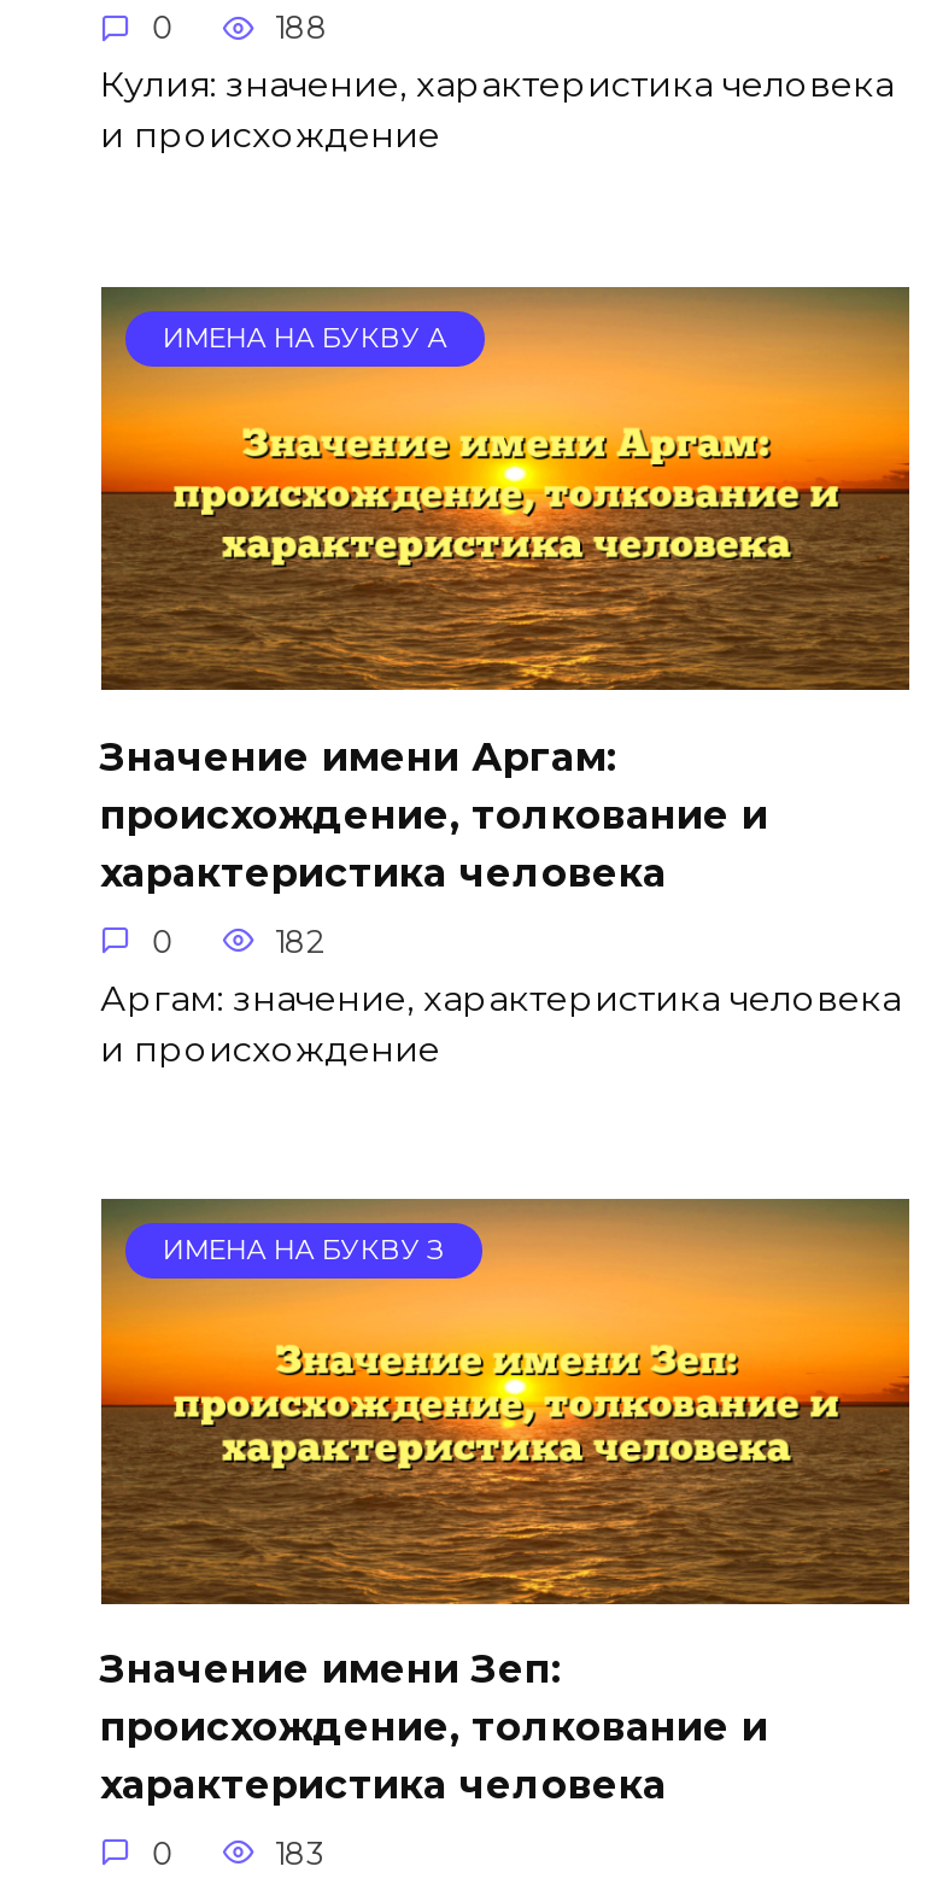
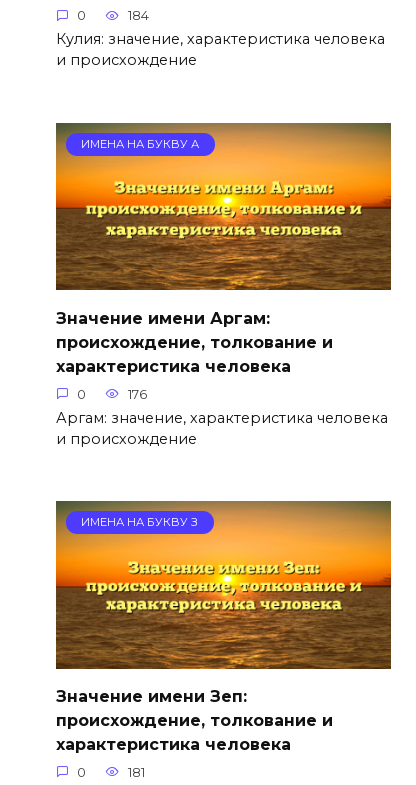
[275,11,328,47] 188 -> [128,8,149,23] 184
[275,923,323,959] 182 -> [128,387,147,402] 176
[275,1836,326,1872] 183 -> [128,765,145,780] 181

